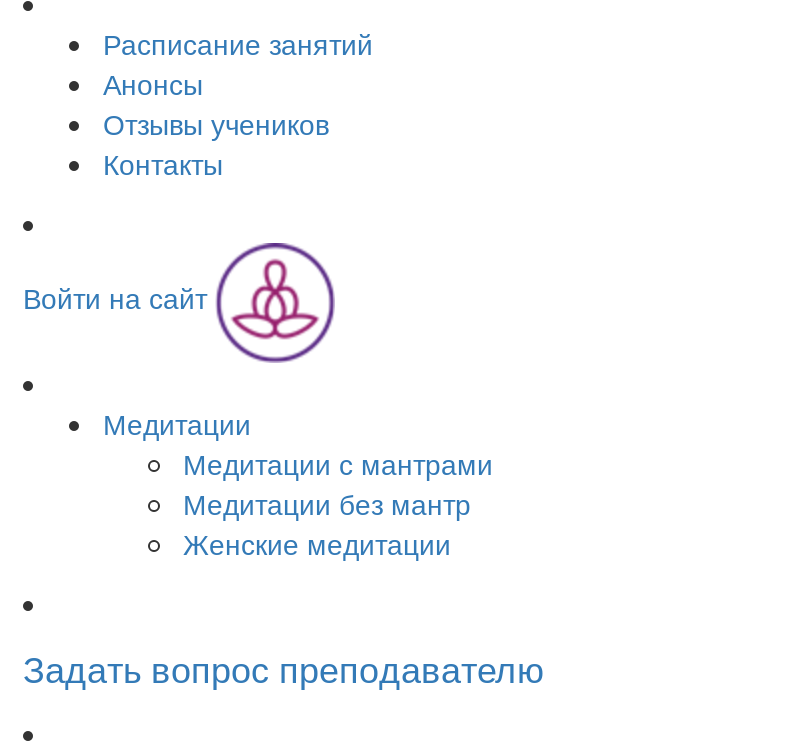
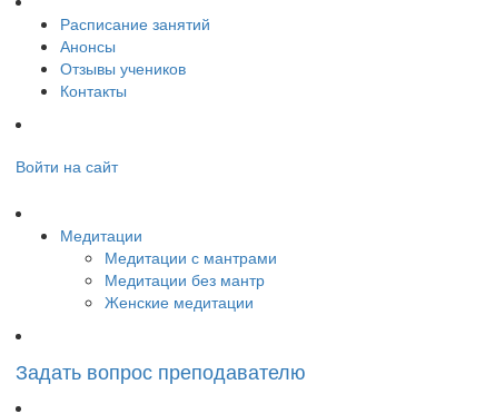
[217,240,337,366] [image] -> none

